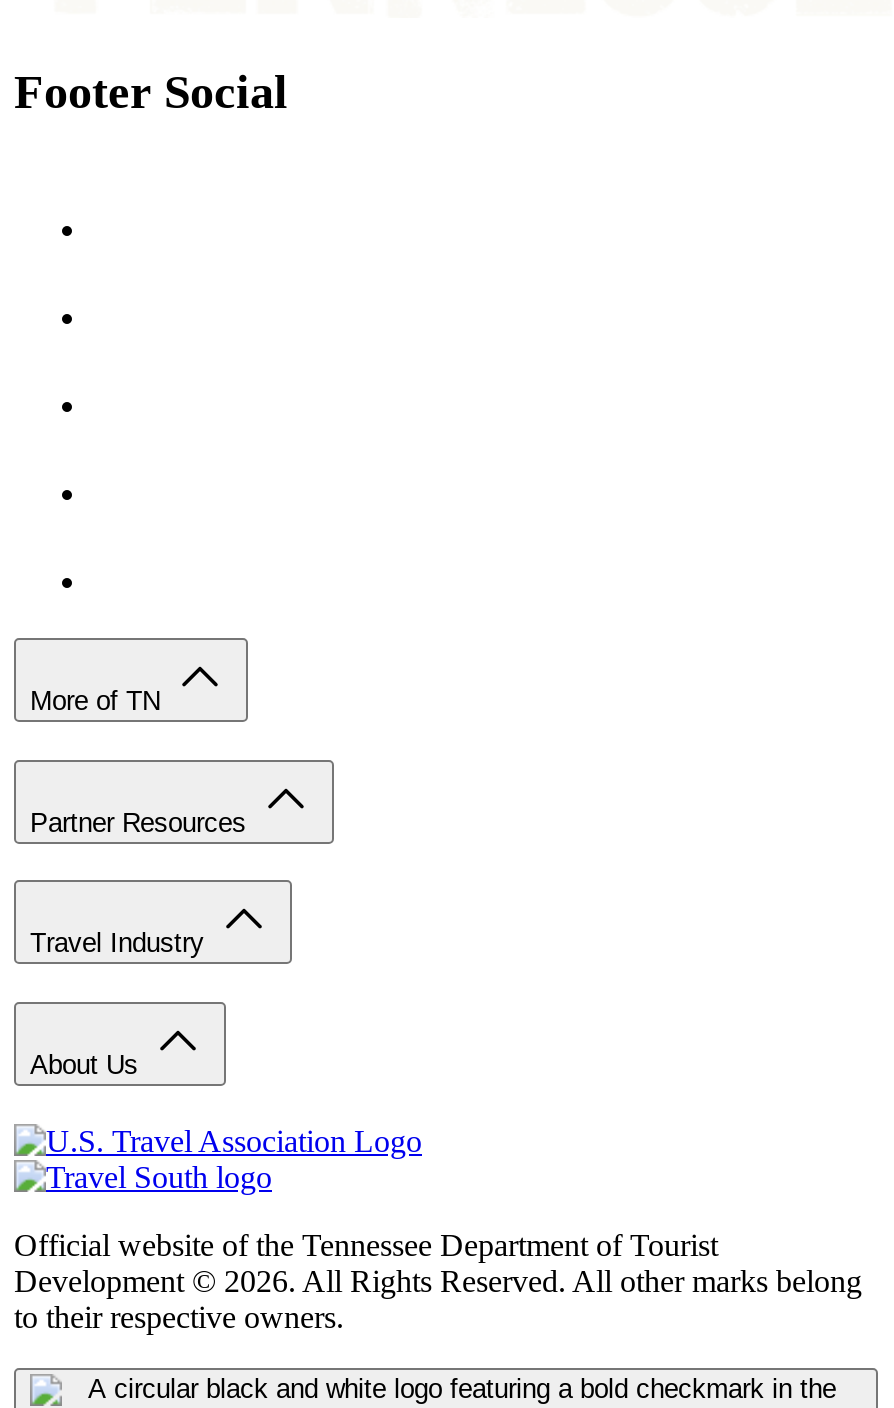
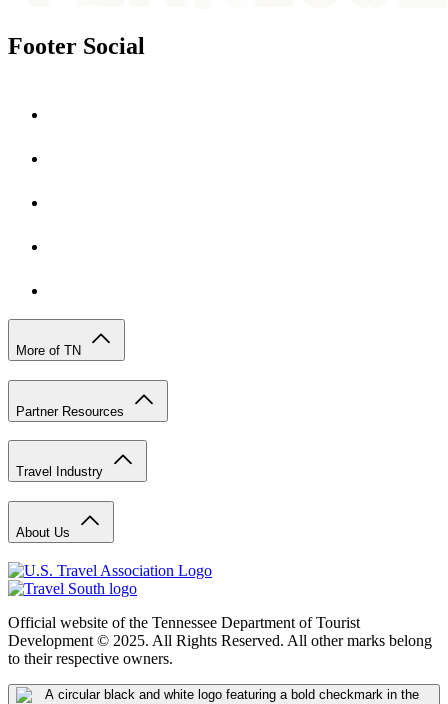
[14,1263,862,1297] Development © 2026. All Rights Reserved. All other marks belong -> [8,632,432,649] Development © 2025. All Rights Reserved. All other marks belong

